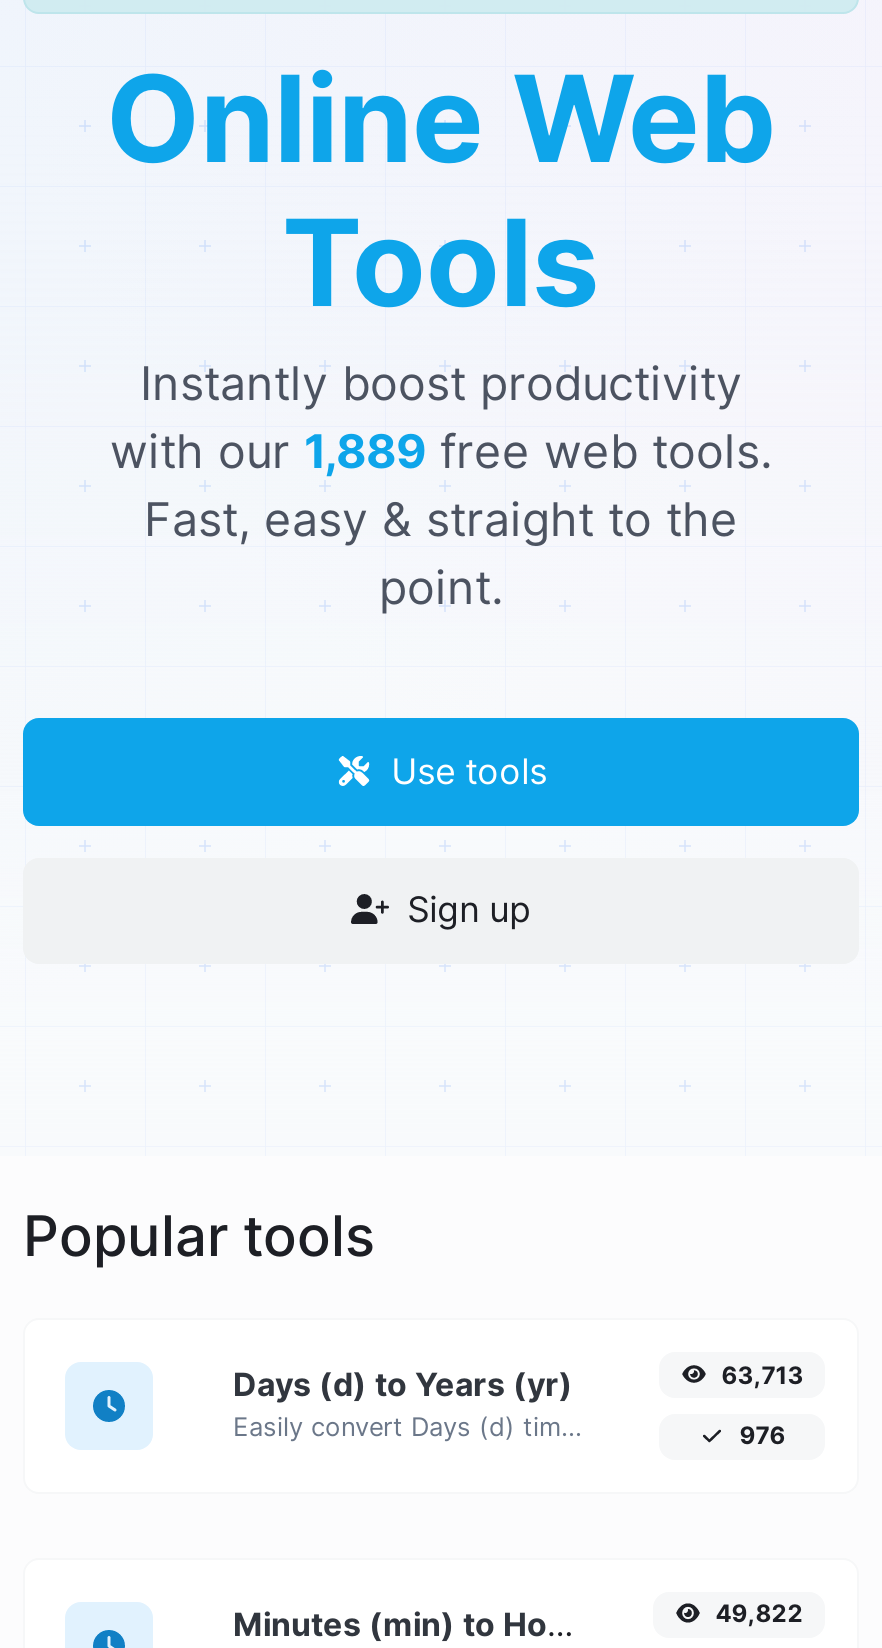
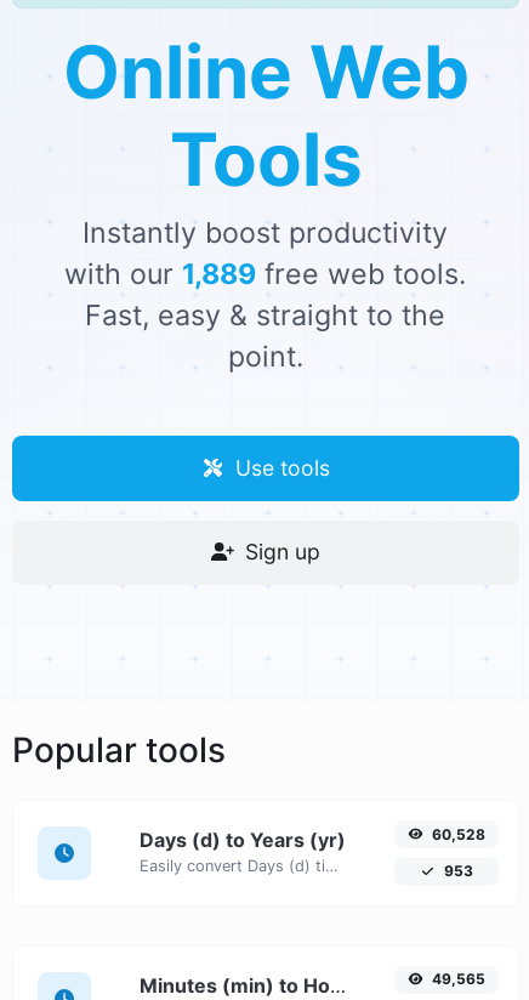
[715,1359,803,1389] 63,713 -> [429,825,486,843] 60,528
[733,1421,785,1451] 976 -> [441,862,473,880] 953
[709,1598,803,1628] 49,822 -> [429,970,486,988] 49,565

